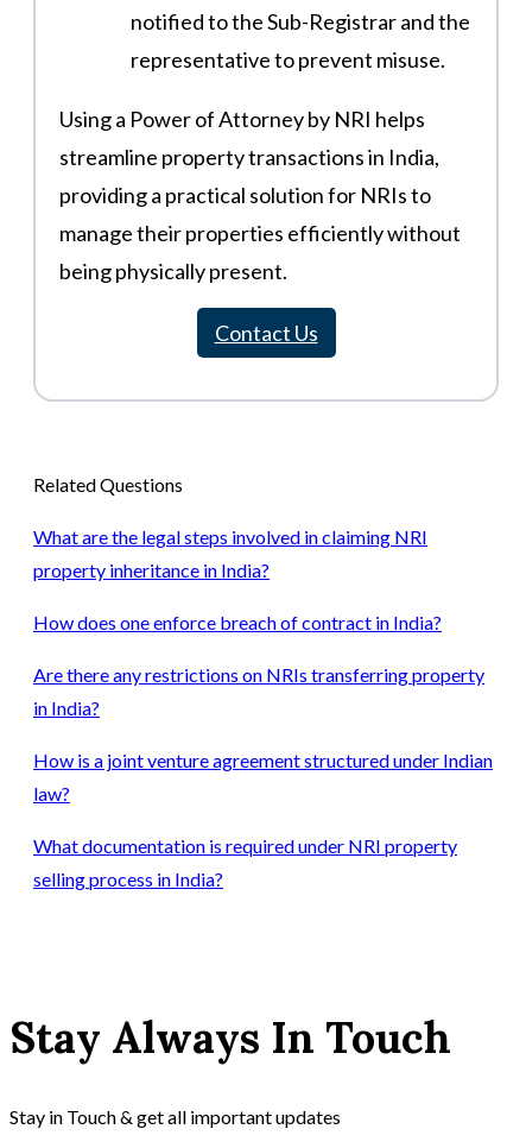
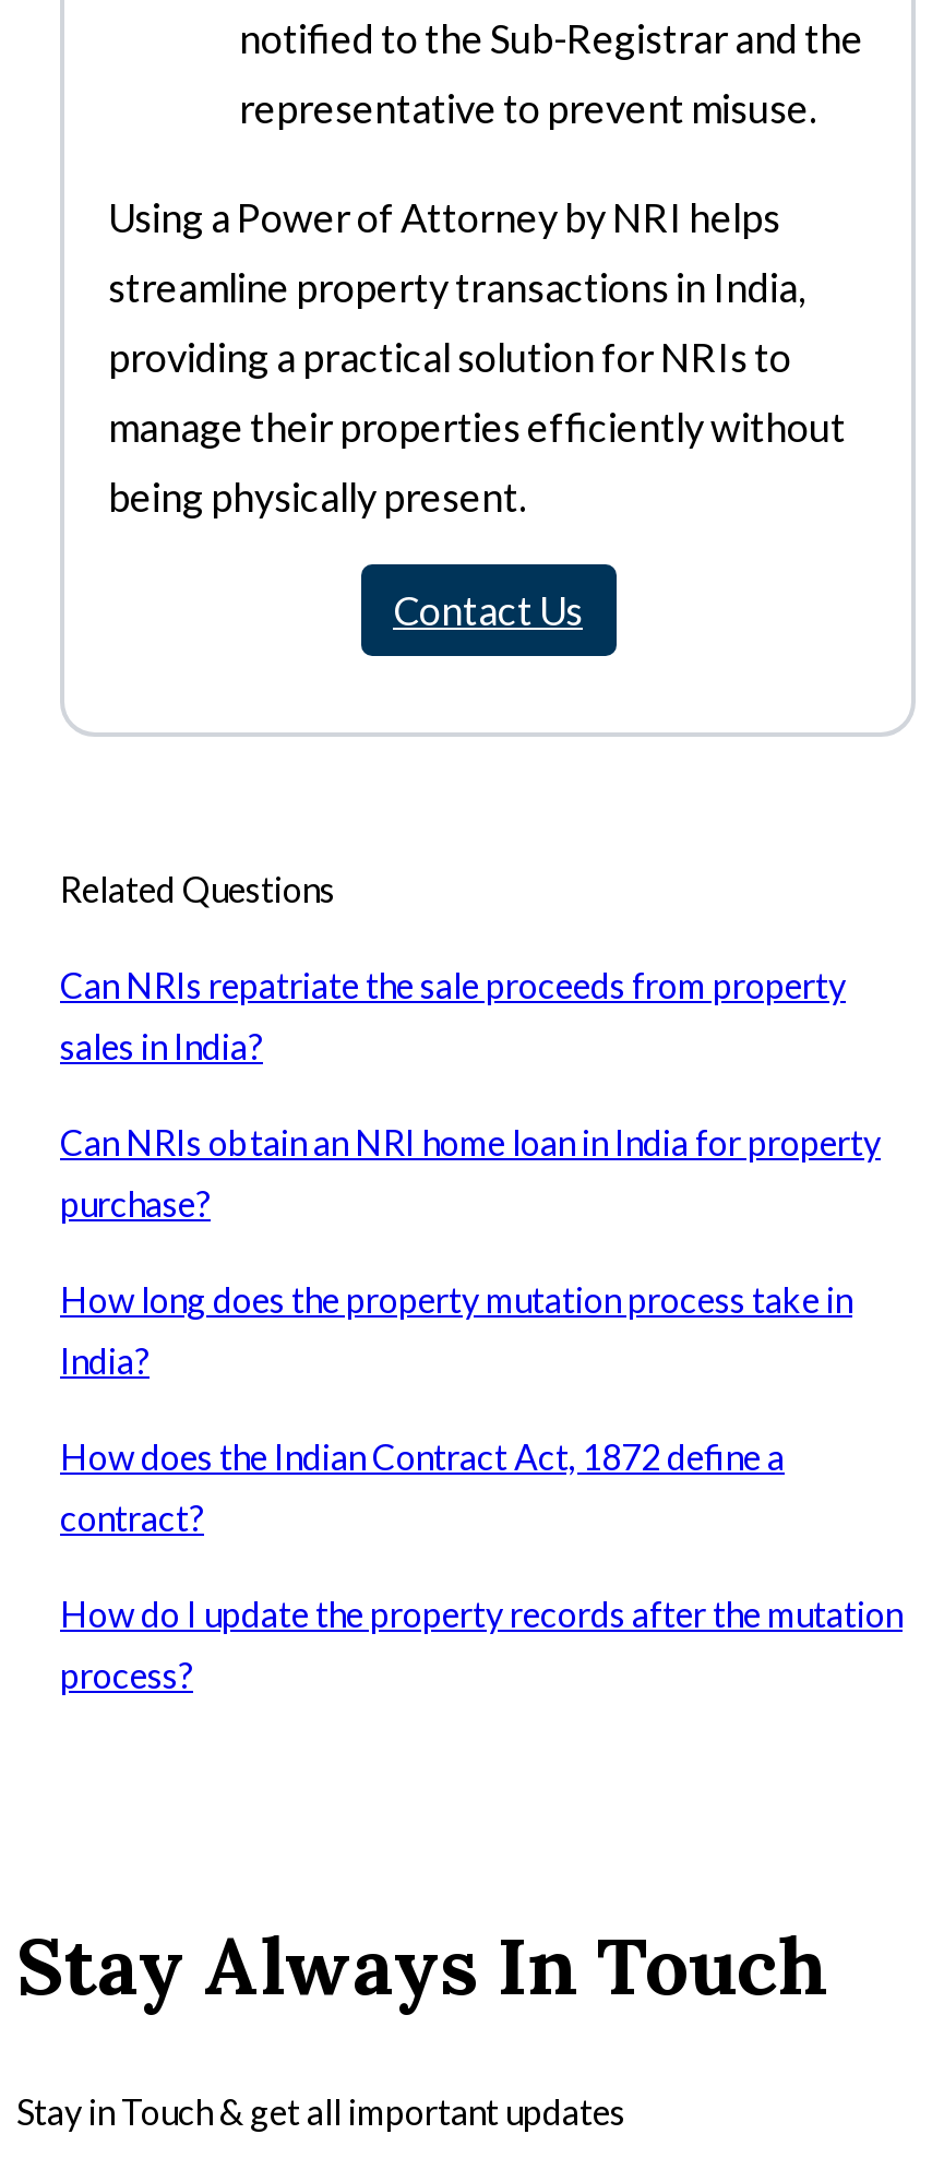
[33,525,493,890] What are the legal steps involved in claiming NRI | property inheritance in India? | How does one enforce breach of contract in India? | Are there any restrictions on NRIs transferring property | in India? | How is a joint venture agreement structured under Indian | law? | What documentation is required under NRI property | selling process in India? -> [60,964,903,1695] Can NRIs repatriate the sale proceeds from property | sales in India? | Can NRIs obtain an NRI home loan in India for property | purchase? | How long does the property mutation process take in | India? | How does the Indian Contract Act, 1872 define a | contract? | How do I update the property records after the mutation | process?

